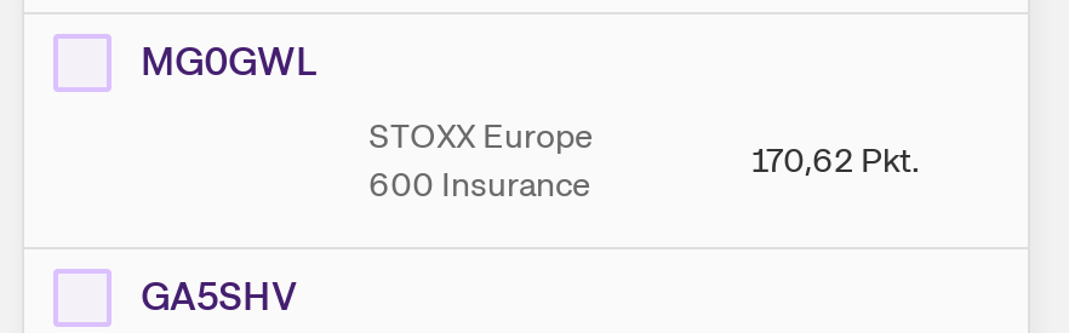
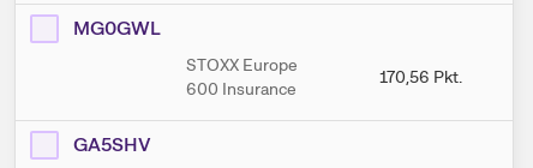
[751,139,919,182] 170,62 Pkt. -> [379,66,462,88] 170,56 Pkt.

